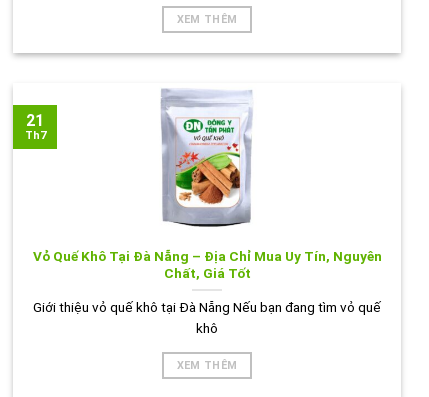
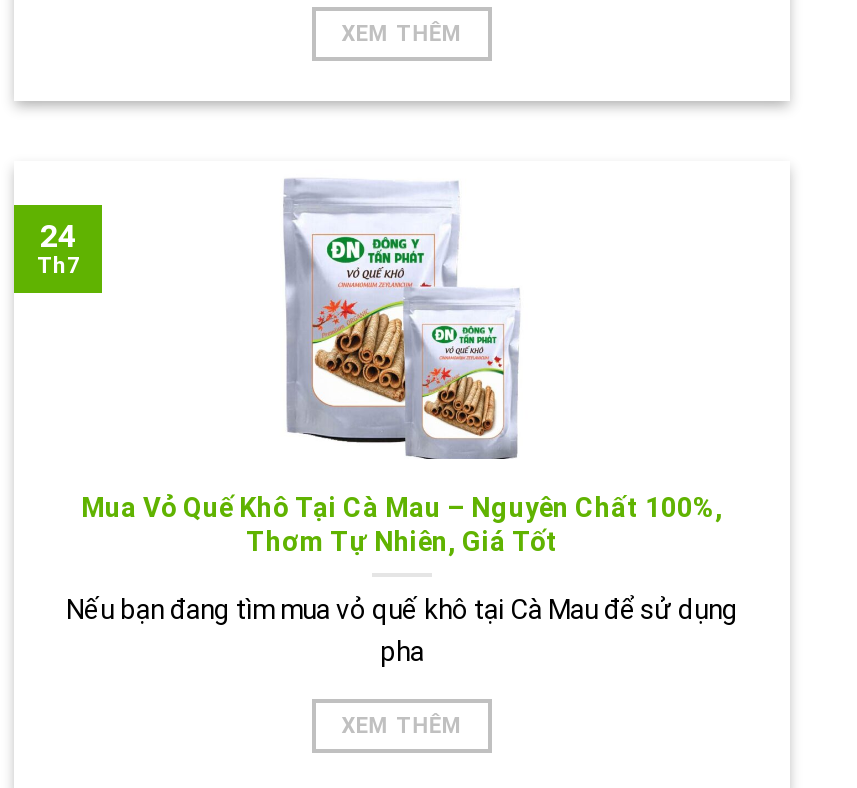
[32,88,381,281] [image] | Vỏ Quế Khô Tại Đà Nẵng – Địa Chỉ Mua Uy Tín, Nguyên | Chất, Giá Tốt -> [81,173,723,557] [image] | Mua Vỏ Quế Khô Tại Cà Mau – Nguyên Chất 100%, | Thơm Tự Nhiên, Giá Tốt
[26,111,44,130] 21 -> [40,217,76,255] 24
[33,299,381,336] Giới thiệu vỏ quế khô tại Đà Nẵng Nếu bạn đang tìm vỏ quế | khô -> [66,594,738,668] Nếu bạn đang tìm mua vỏ quế khô tại Cà Mau để sử dụng | pha

